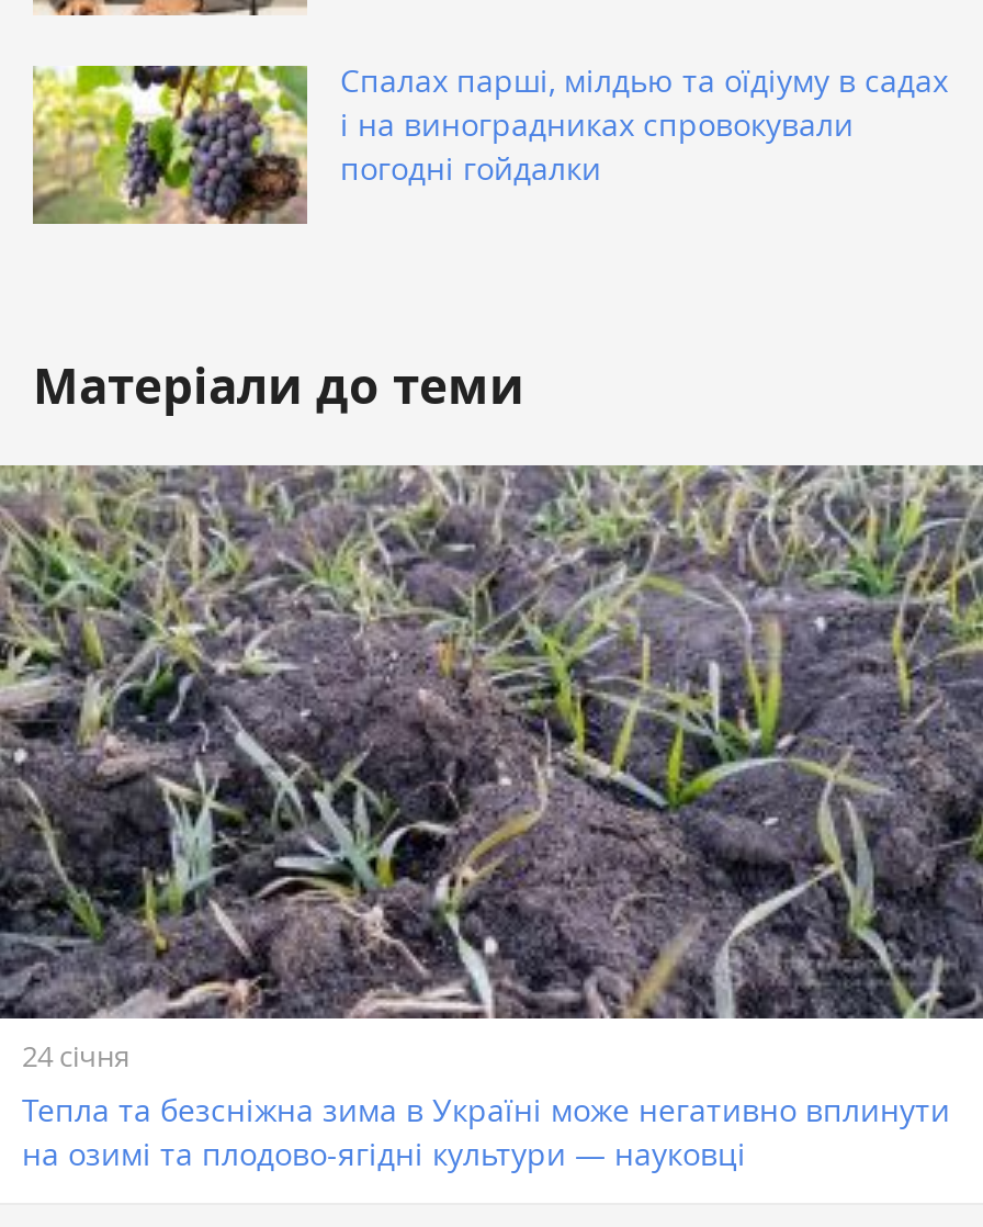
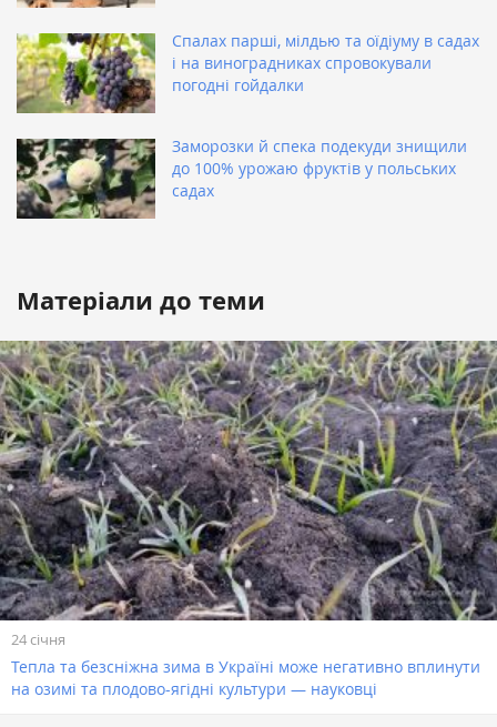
none -> [16,136,467,220] [image] | Заморозки й спека подекуди знищили | до 100% урожаю фруктів у польських | садах

